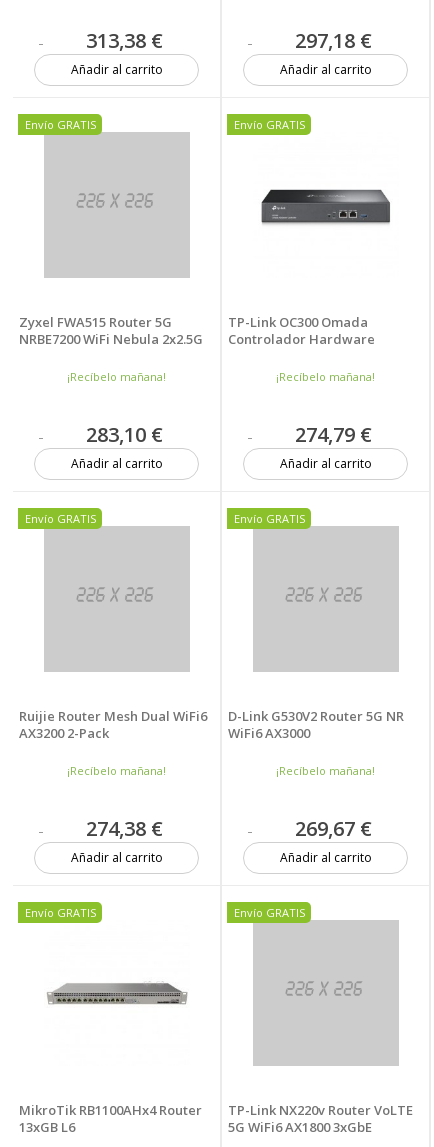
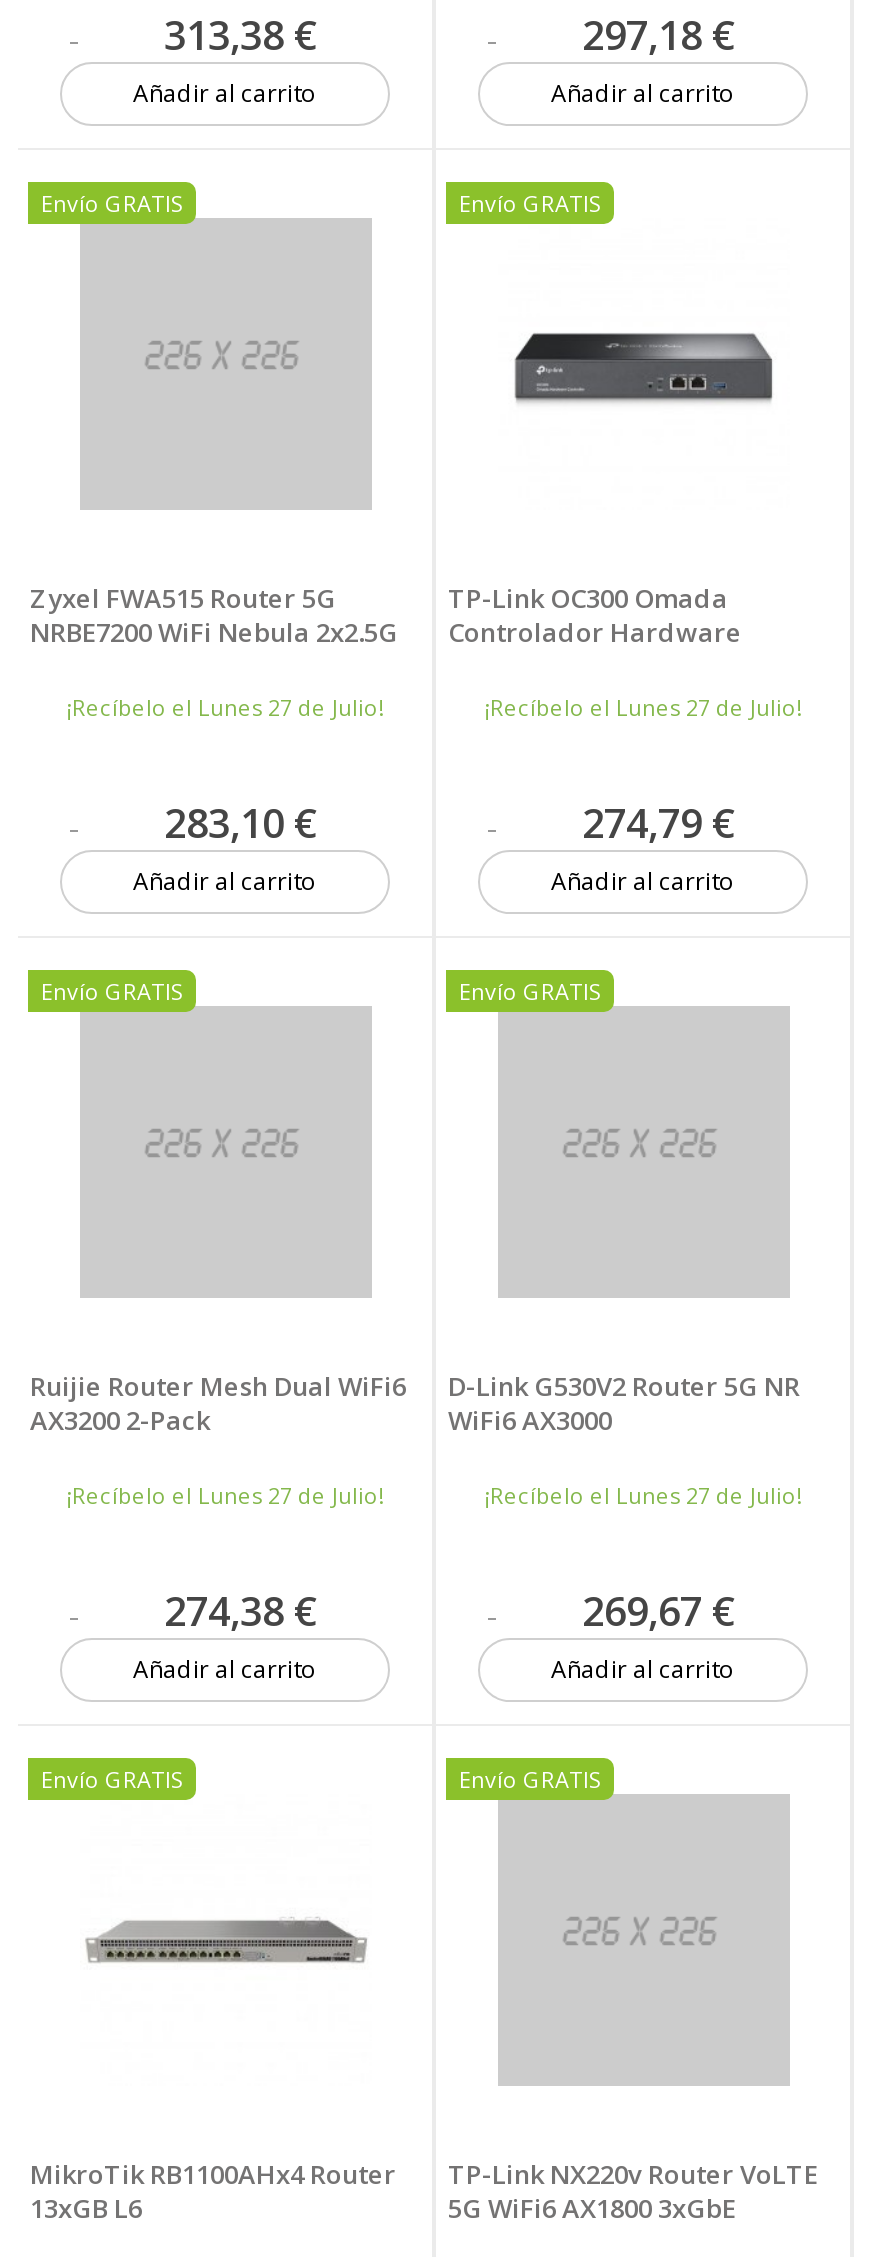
[67,369,166,384] ¡Recíbelo mañana! -> [66,692,384,722] ¡Recíbelo el Lunes 27 de Julio!
[276,369,375,384] ¡Recíbelo mañana! -> [484,692,802,722] ¡Recíbelo el Lunes 27 de Julio!
[67,763,166,778] ¡Recíbelo mañana! -> [66,1480,384,1510] ¡Recíbelo el Lunes 27 de Julio!
[276,763,375,778] ¡Recíbelo mañana! -> [484,1480,802,1510] ¡Recíbelo el Lunes 27 de Julio!

